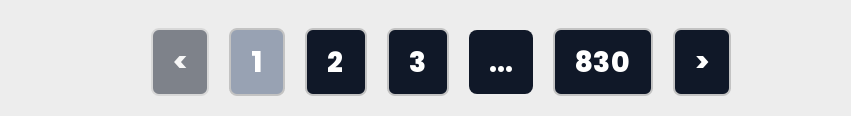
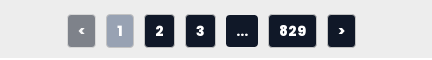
[575,42,631,82] 830 -> [278,21,305,41] 829

